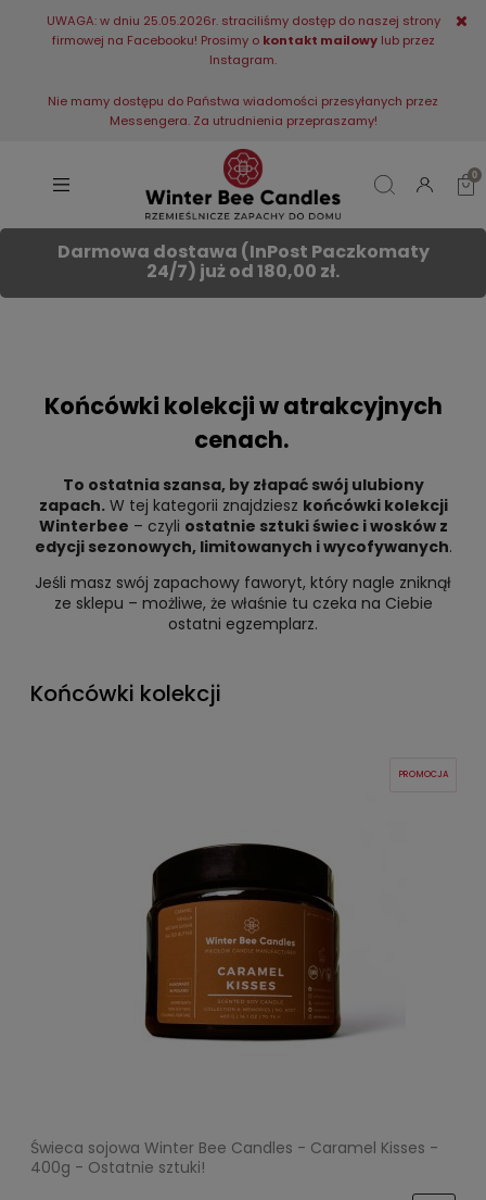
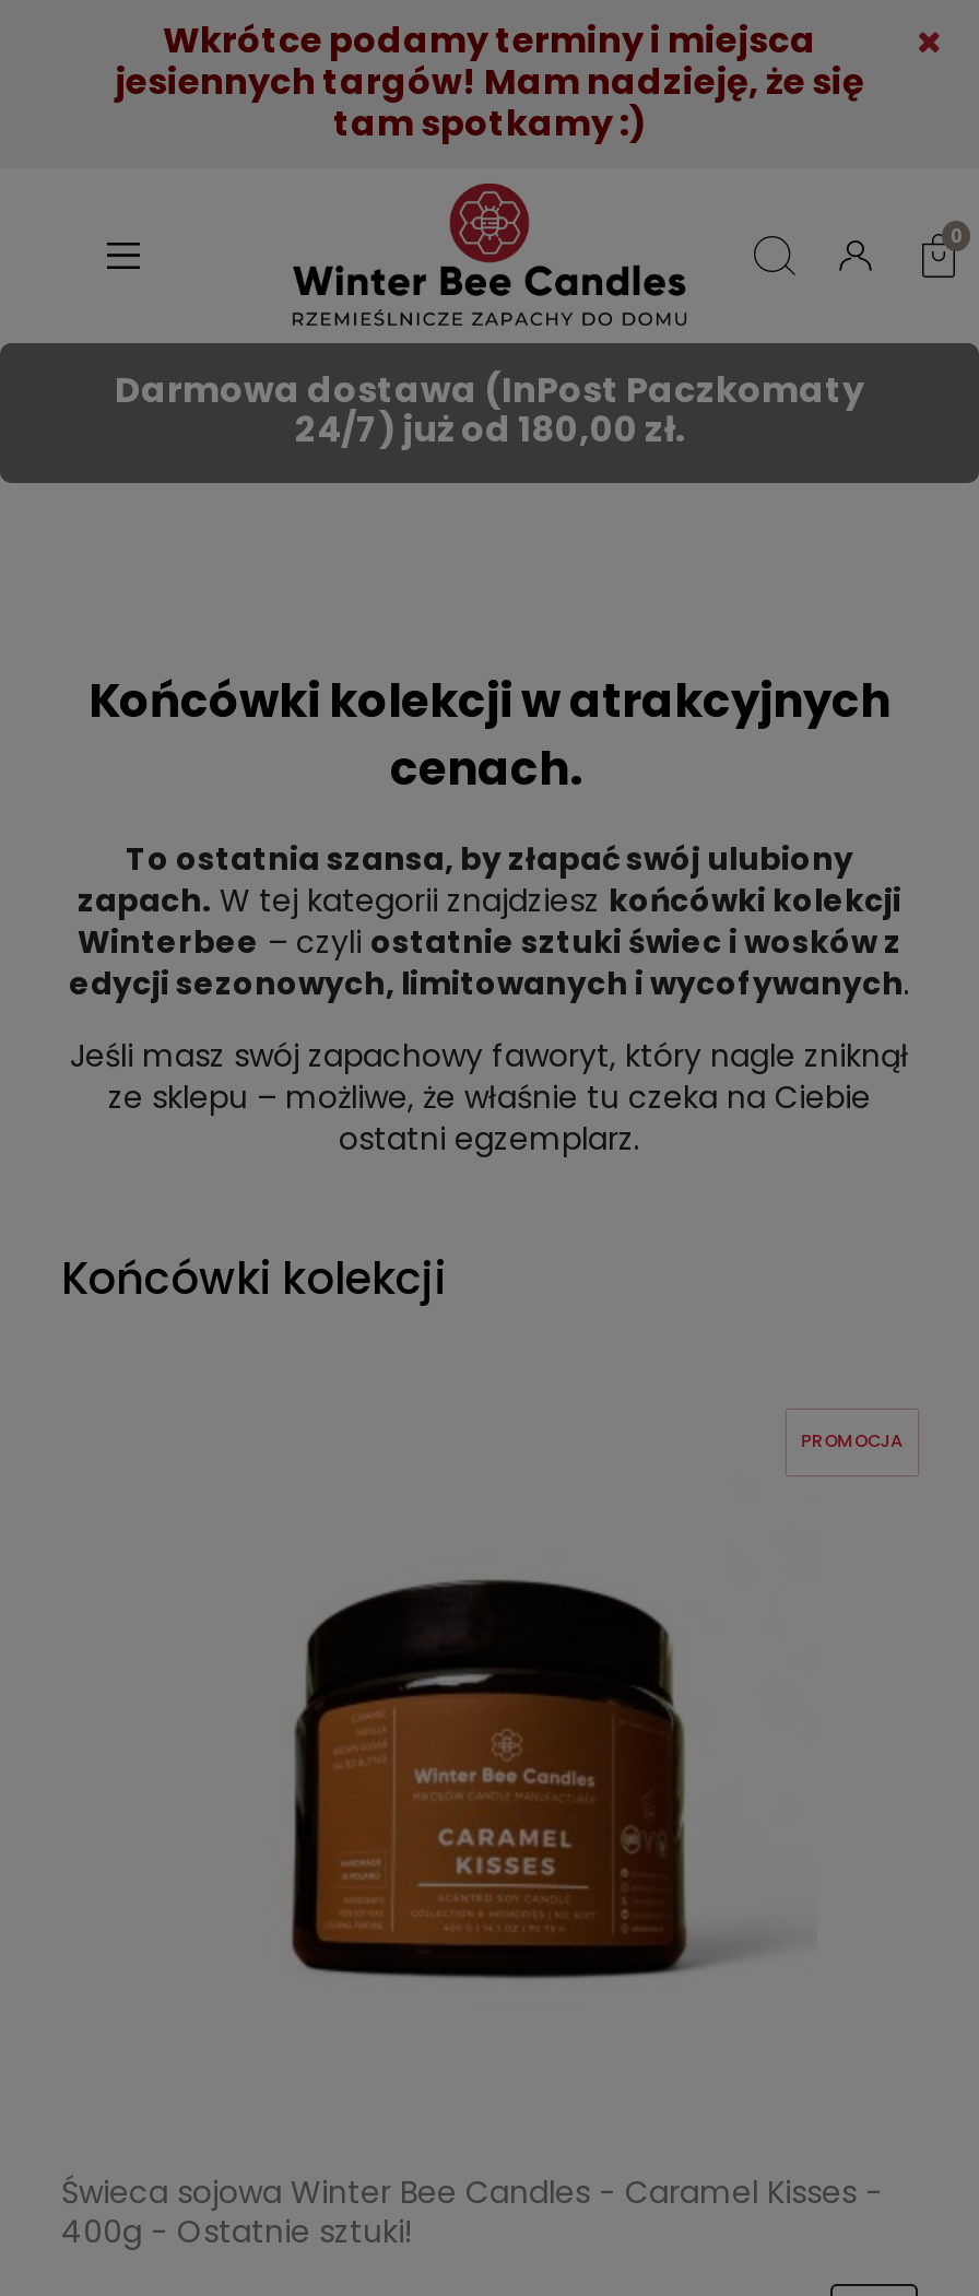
[46,12,440,129] UWAGA: w dniu 25.05.2026r. straciliśmy dostęp do naszej strony | firmowej na Facebooku! Prosimy o kontakt mailowy lub przez | Instagram. | Nie mamy dostępu do Państwa wiadomości przesyłanych przez | Messengera. Za utrudnienia przepraszamy! -> [115,15,864,149] Wkrótce podamy terminy i miejsca | jesiennych targów! Mam nadzieję, że się | tam spotkamy :)

